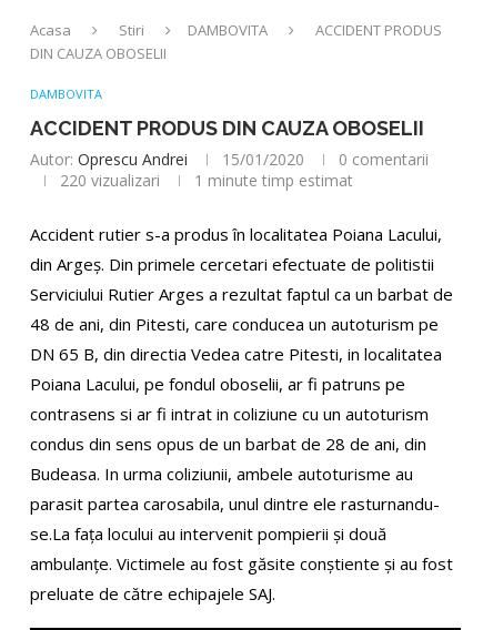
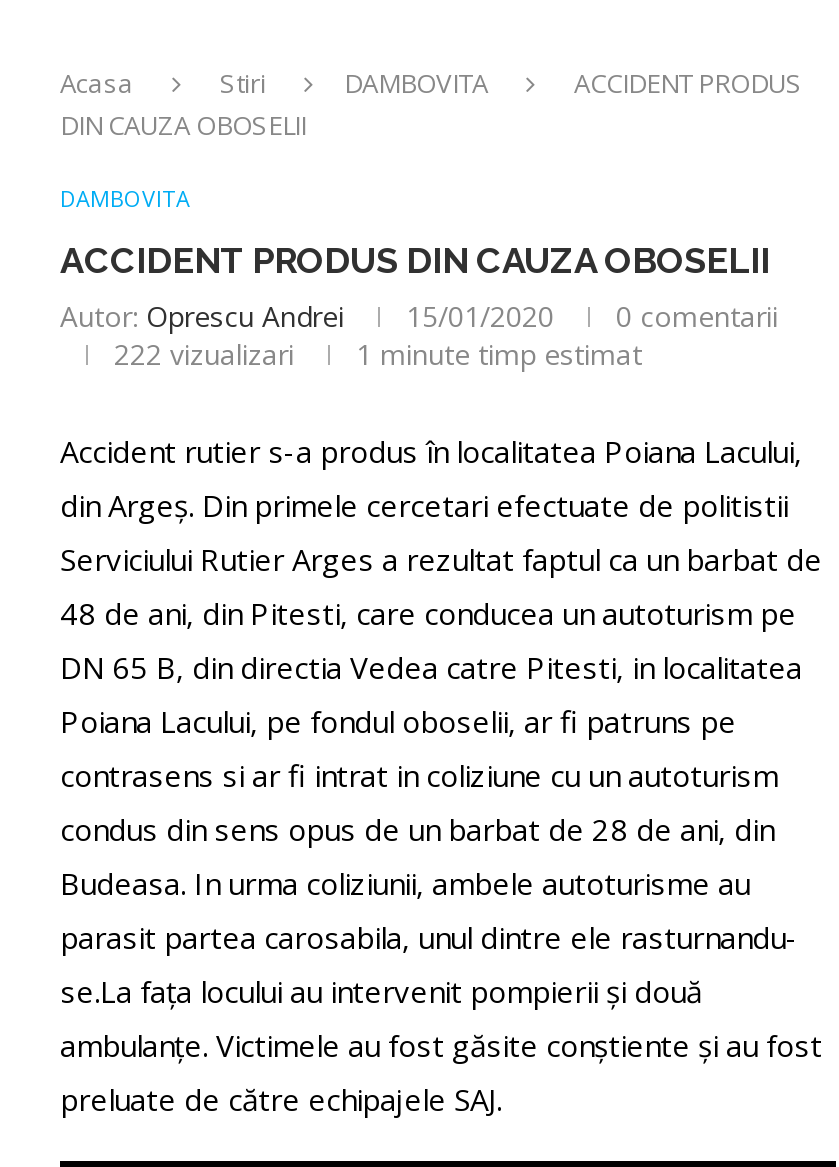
[60,170,353,191] 220 vizualizari 1 minute timp estimat -> [114,335,642,373] 222 vizualizari 1 minute timp estimat

